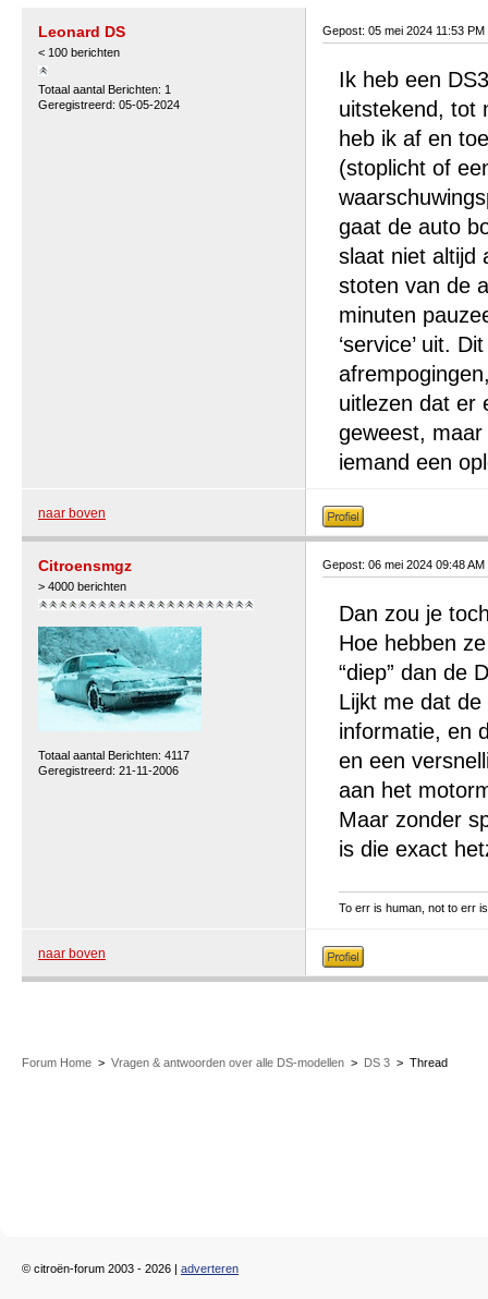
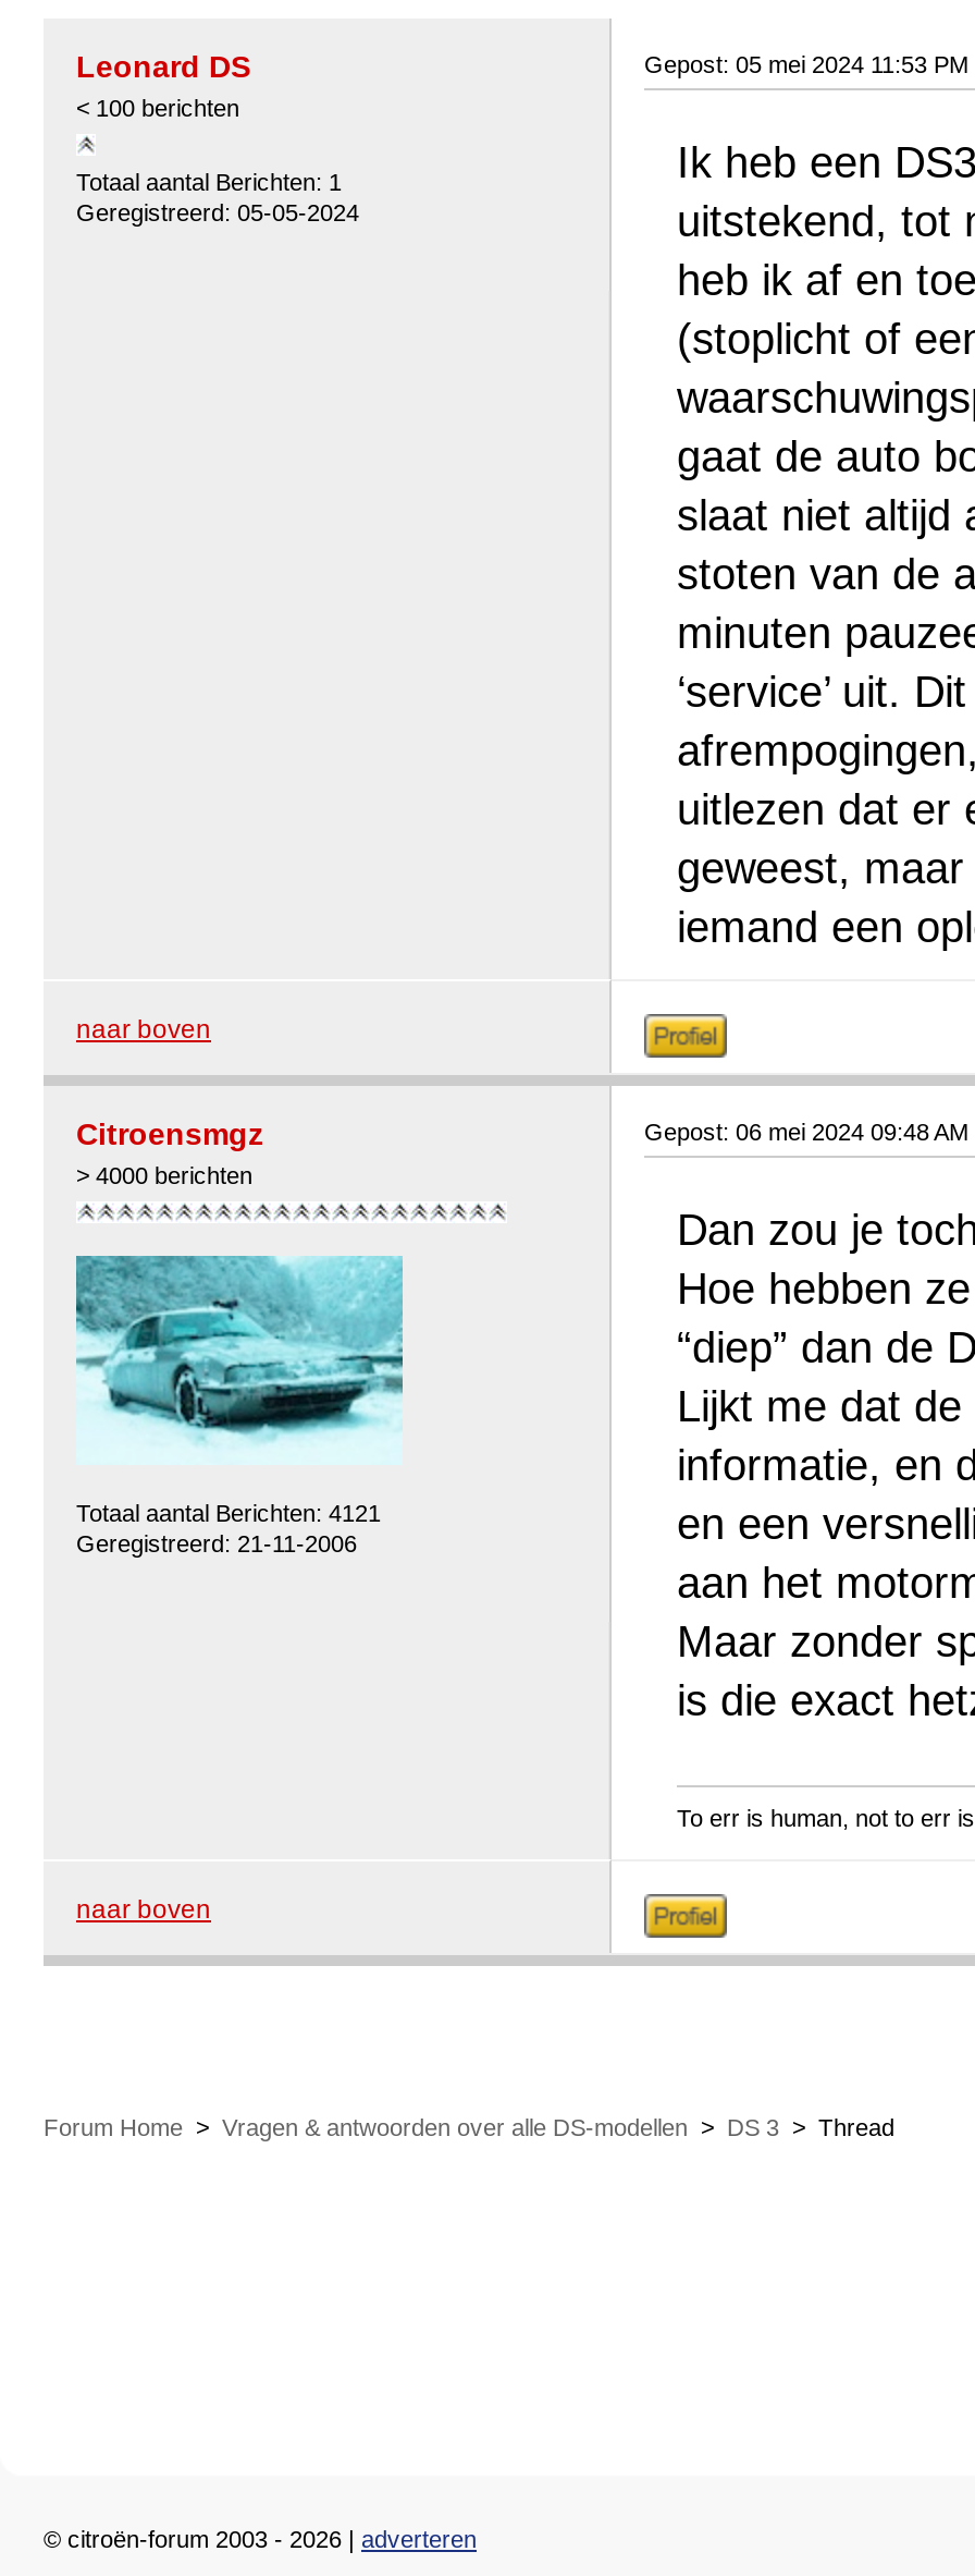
[38,749,190,762] Totaal aantal Berichten: 4117 -> [76,1500,381,1526] Totaal aantal Berichten: 4121

